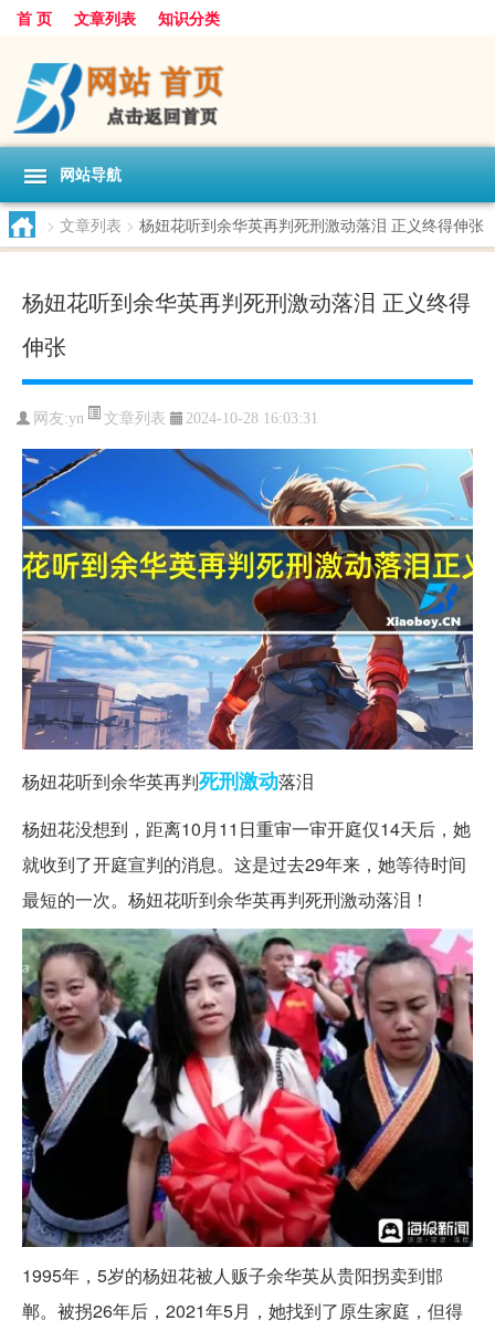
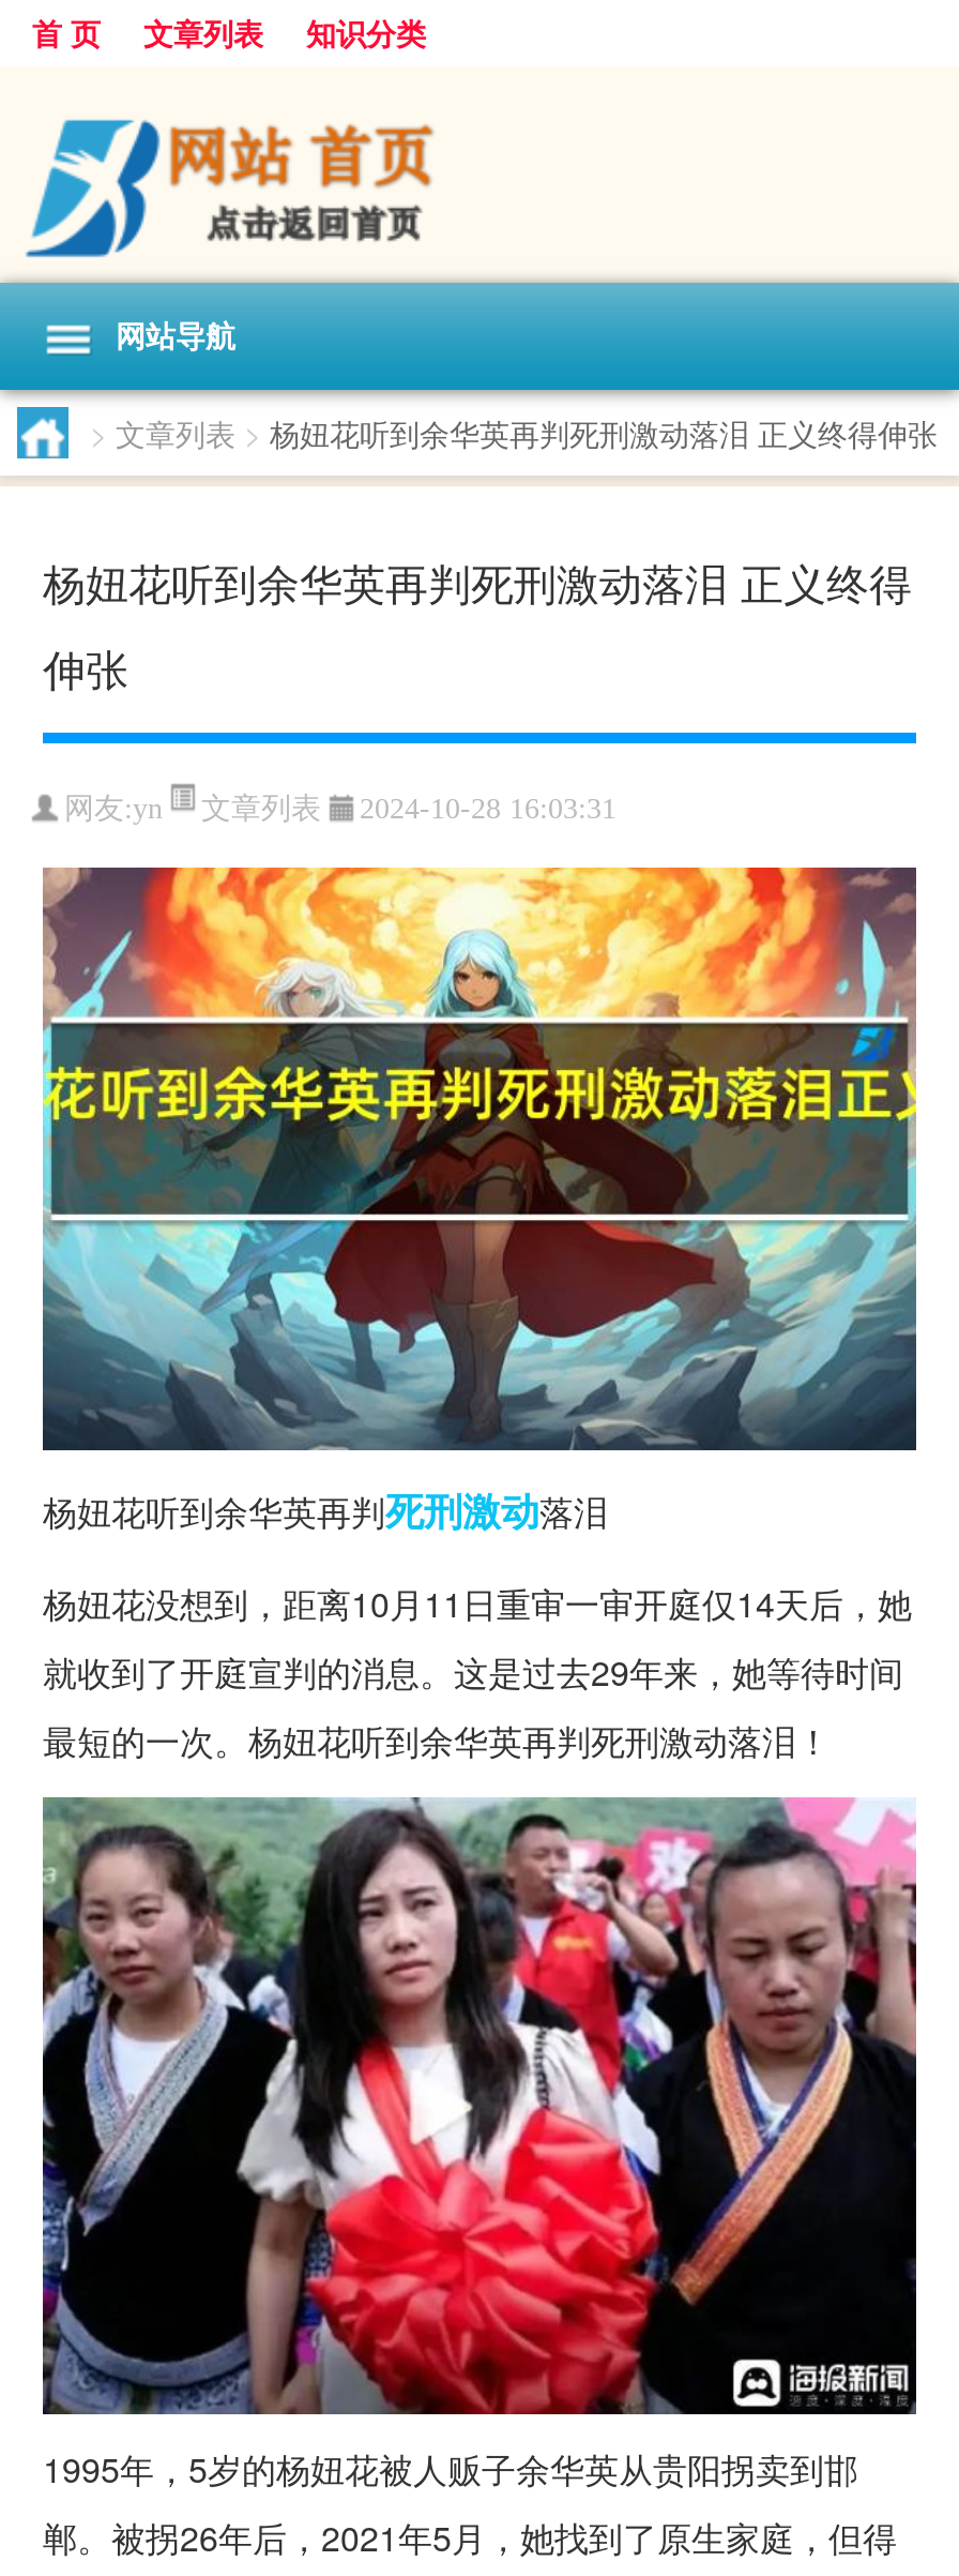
[21,448,474,751] [image] -> [41,865,918,1450] [image]

